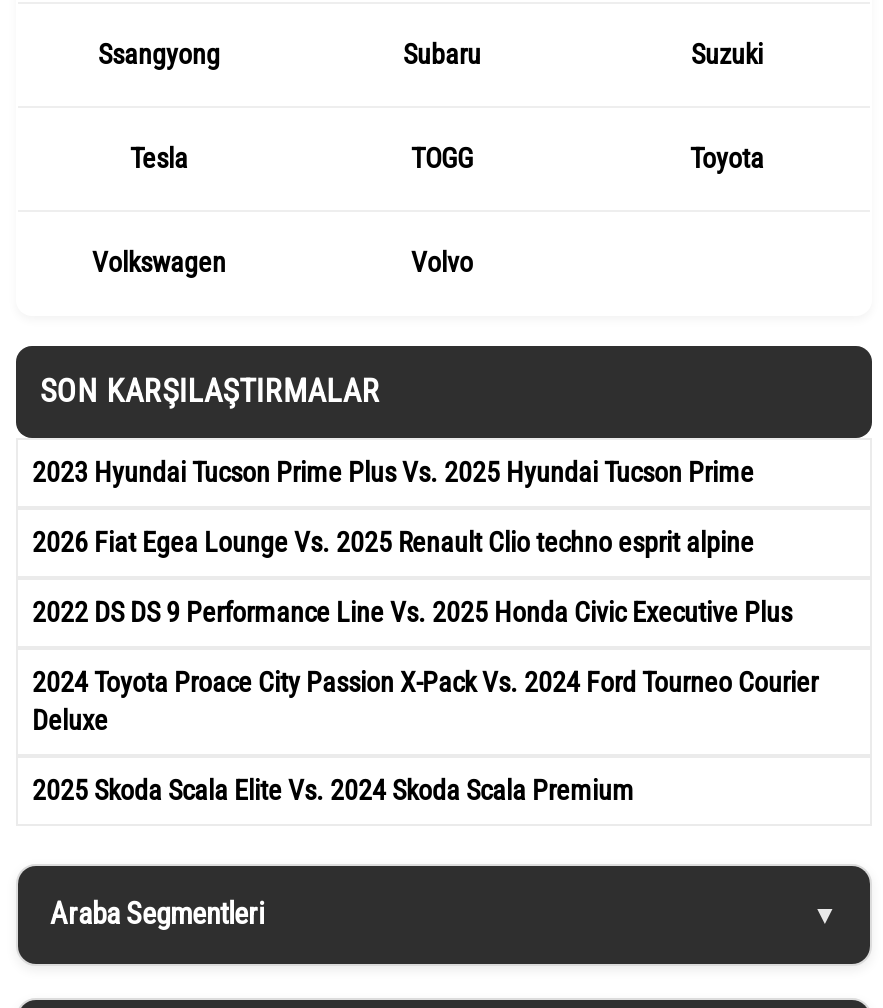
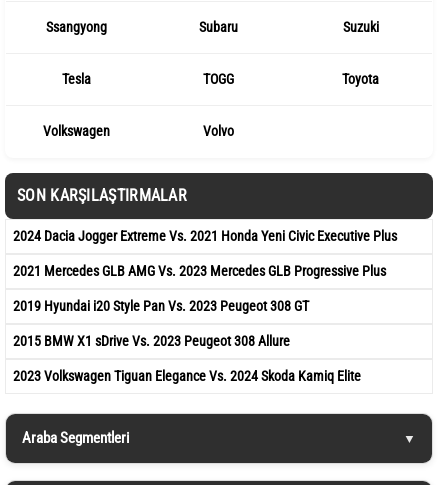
[32,456,754,488] 2023 Hyundai Tucson Prime Plus Vs. 2025 Hyundai Tucson Prime -> [13,228,397,244] 2024 Dacia Jogger Extreme Vs. 2021 Honda Yeni Civic Executive Plus
[32,526,754,558] 2026 Fiat Egea Lounge Vs. 2025 Renault Clio techno esprit alpine -> [13,263,386,279] 2021 Mercedes GLB AMG Vs. 2023 Mercedes GLB Progressive Plus
[32,596,792,628] 2022 DS DS 9 Performance Line Vs. 2025 Honda Civic Executive Plus -> [13,298,309,314] 2019 Hyundai i20 Style Pan Vs. 2023 Peugeot 308 GT
[32,666,818,736] 2024 Toyota Proace City Passion X-Pack Vs. 2024 Ford Tourneo Courier | Deluxe -> [13,333,290,349] 2015 BMW X1 sDrive Vs. 2023 Peugeot 308 Allure
[32,774,634,806] 2025 Skoda Scala Elite Vs. 2024 Skoda Scala Premium -> [13,368,361,384] 2023 Volkswagen Tiguan Elegance Vs. 2024 Skoda Kamiq Elite

